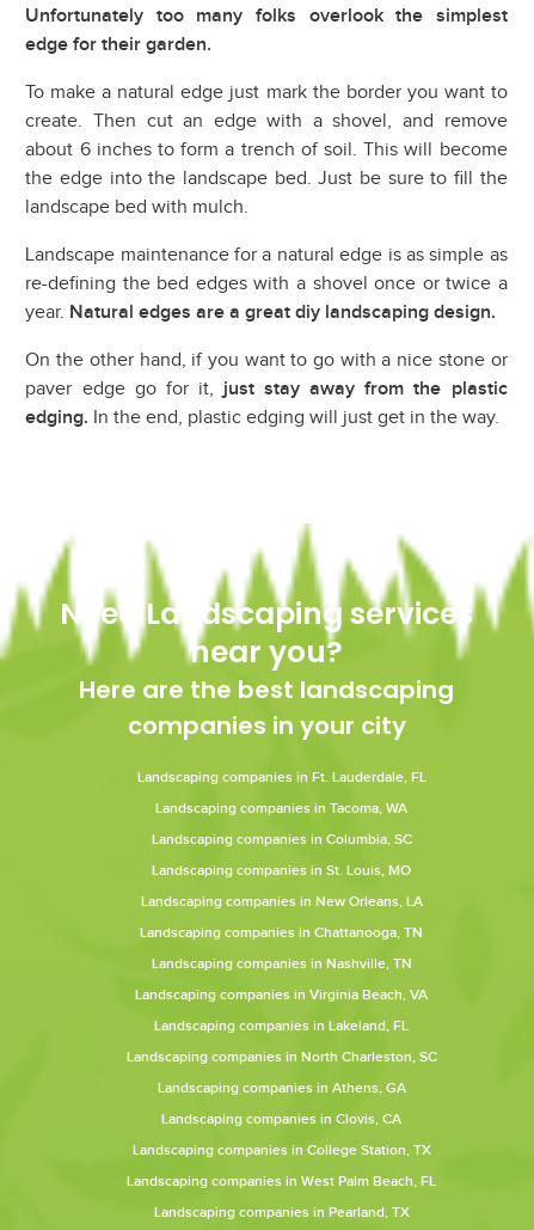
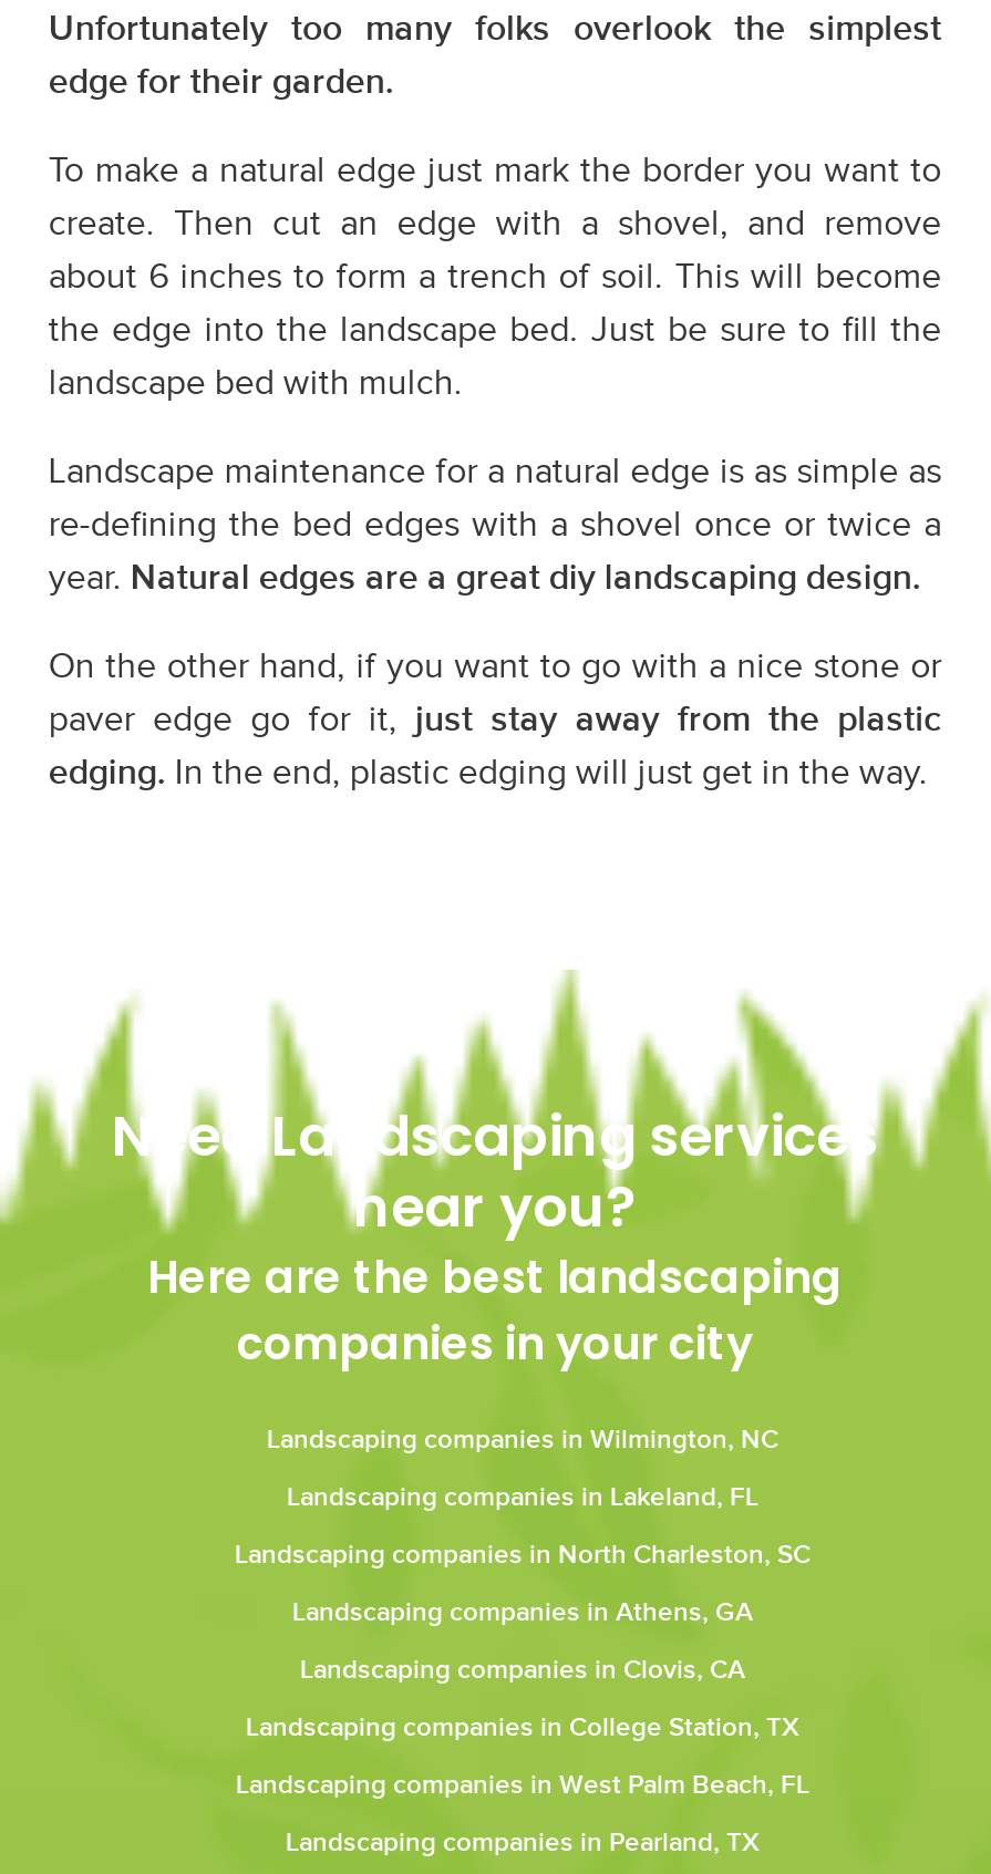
[135,768,428,1004] Landscaping companies in Ft. Lauderdale, FL | Landscaping companies in Tacoma, WA | Landscaping companies in Columbia, SC | Landscaping companies in St. Louis, MO | Landscaping companies in New Orleans, LA | Landscaping companies in Chattanooga, TN | Landscaping companies in Nashville, TN | Landscaping companies in Virginia Beach, VA -> [267,1423,778,1456] Landscaping companies in Wilmington, NC

